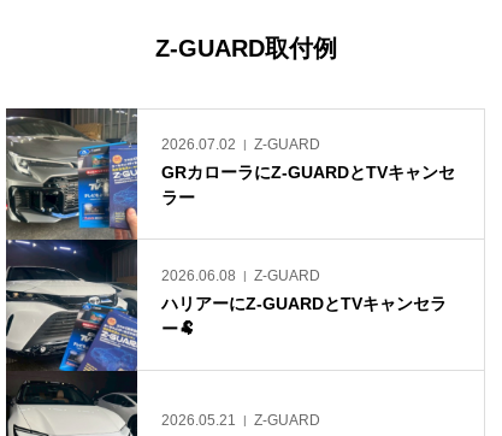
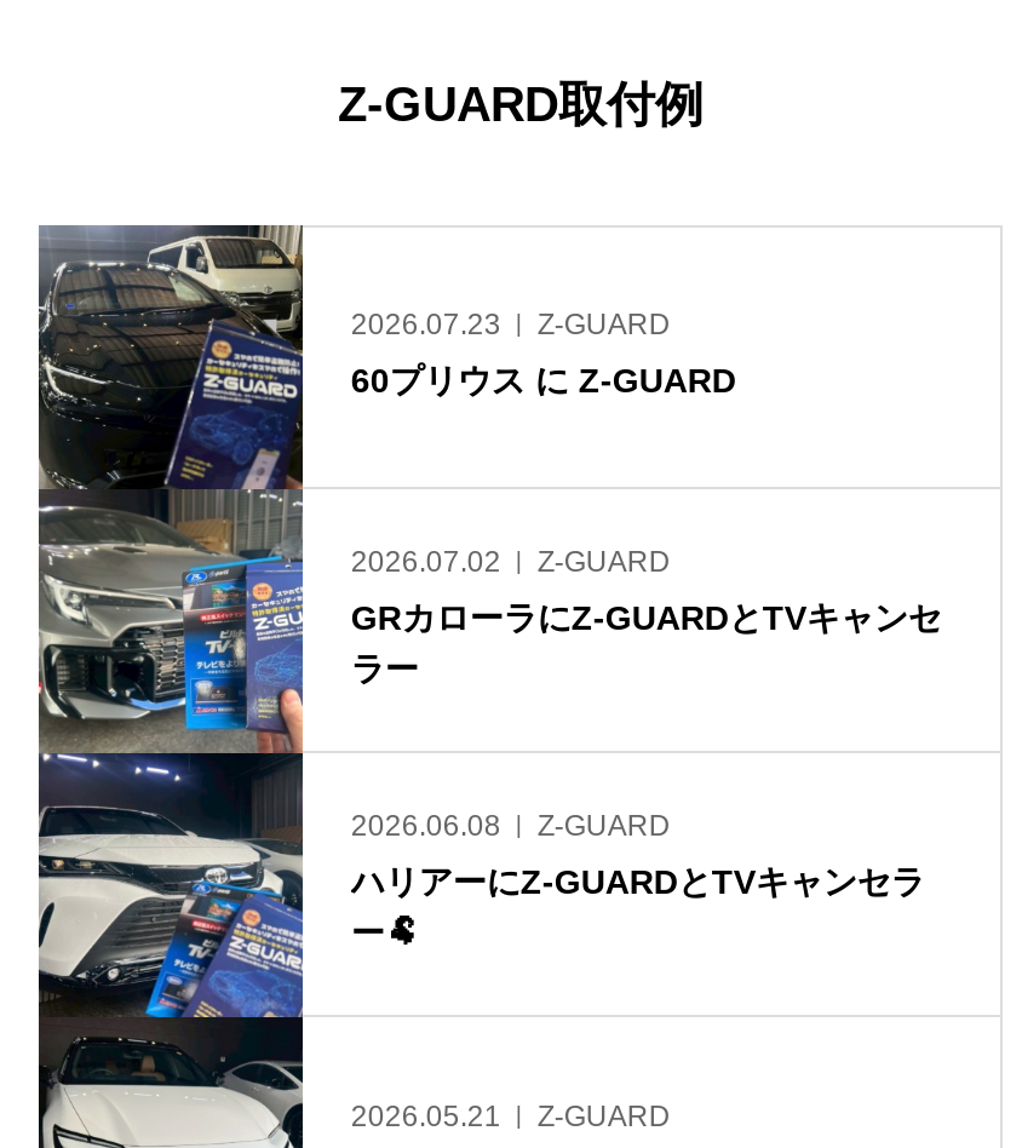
none -> [39,223,736,492] [image] | 2026.07.23 | Z-GUARD | 60プリウス に Z-GUARD

